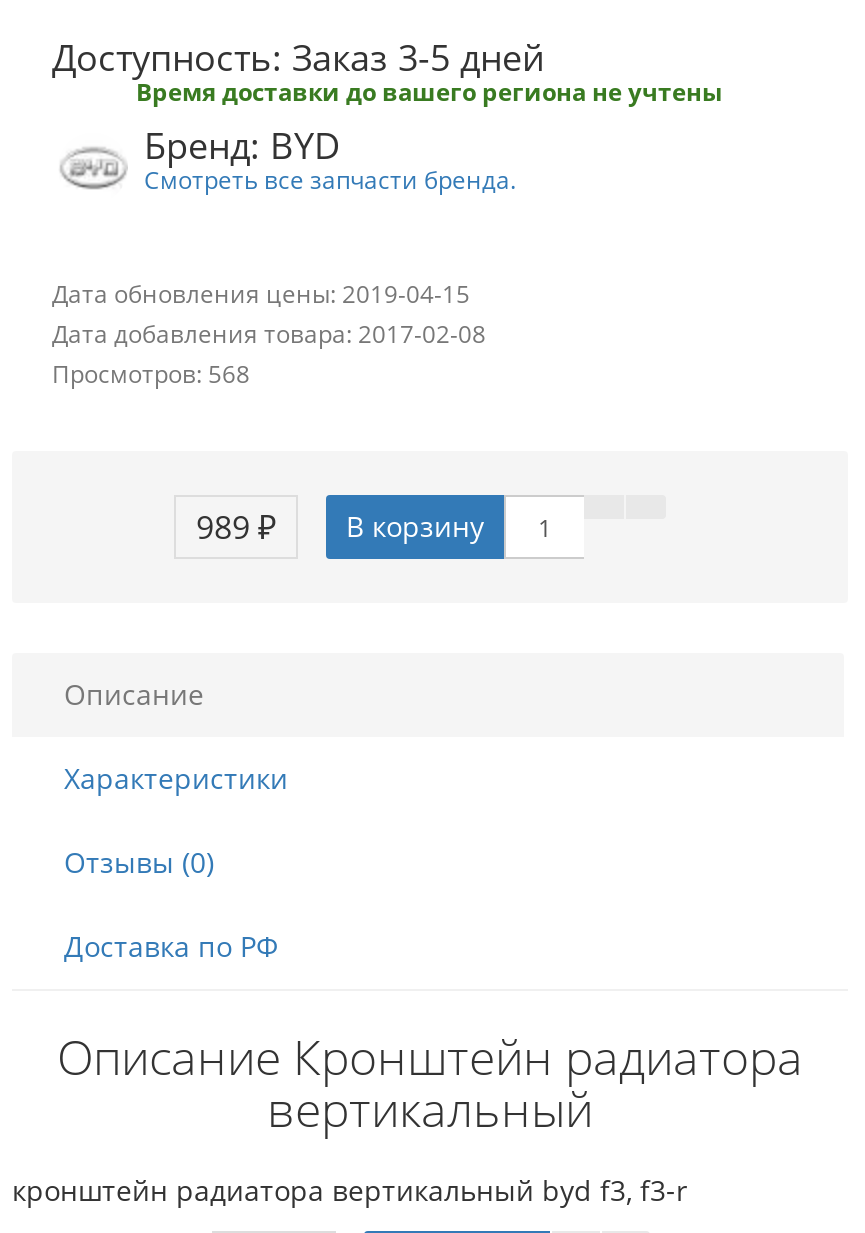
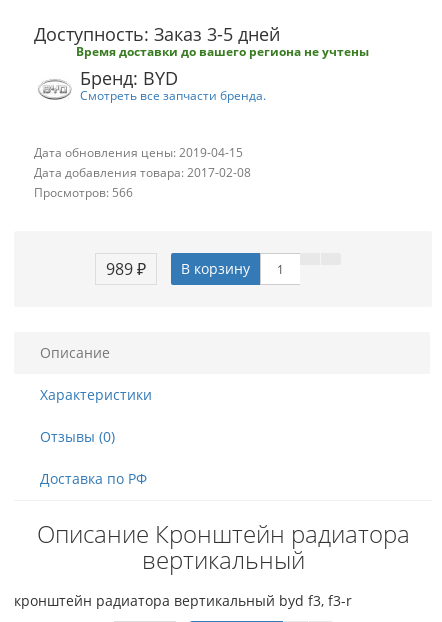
[52,357,250,389] Просмотров: 568 -> [34,184,133,200] Просмотров: 566

